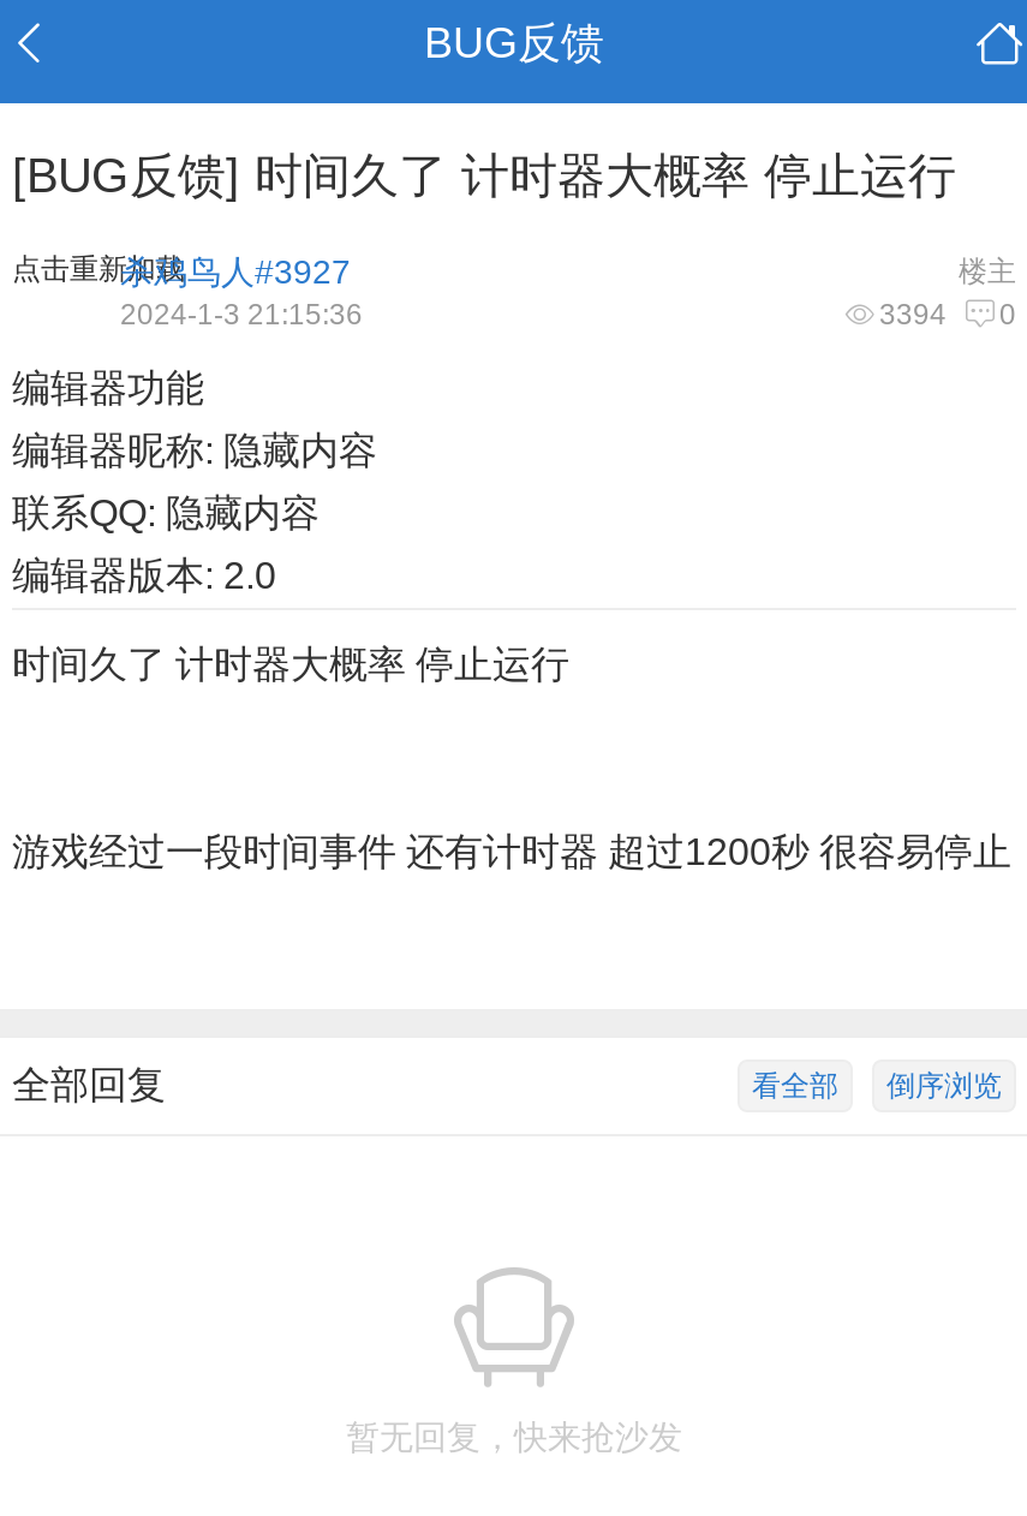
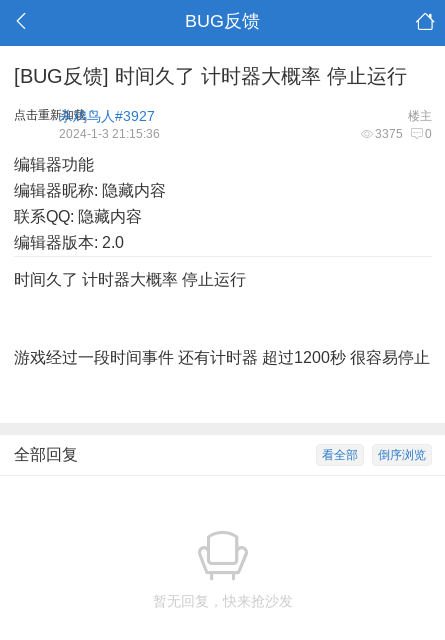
[879,298,1016,332] 3394 0 -> [375,127,432,141] 3375 0

